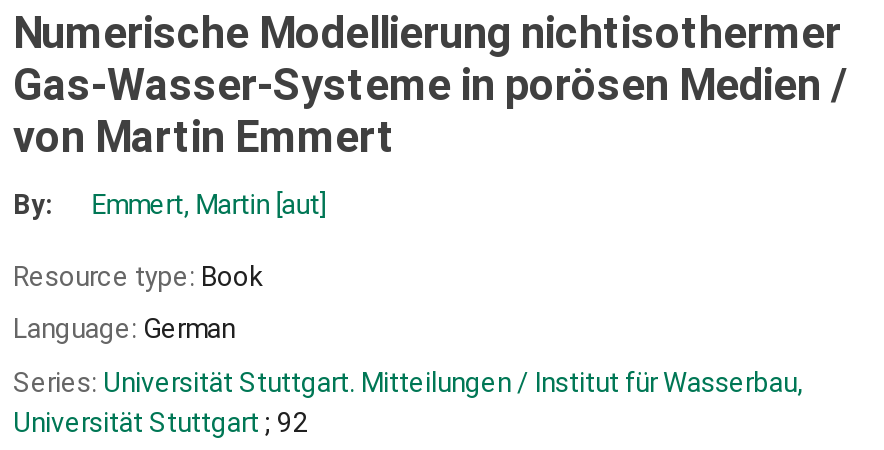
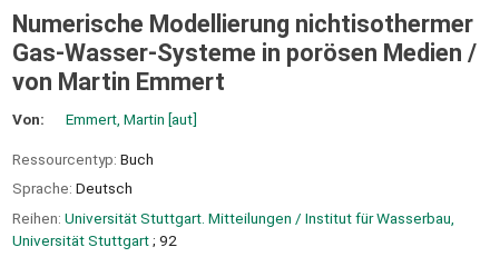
[13,187,53,219] By: -> [12,110,45,127] Von:
[13,259,263,291] Resource type: Book -> [12,150,154,167] Ressourcentyp: Buch
[13,313,235,345] Language: German -> [12,179,133,197] Sprache: Deutsch
[13,366,803,398] Series: Universität Stuttgart. Mitteilungen / Institut für Wasserbau, -> [12,209,454,227] Reihen: Universität Stuttgart. Mitteilungen / Institut für Wasserbau,

